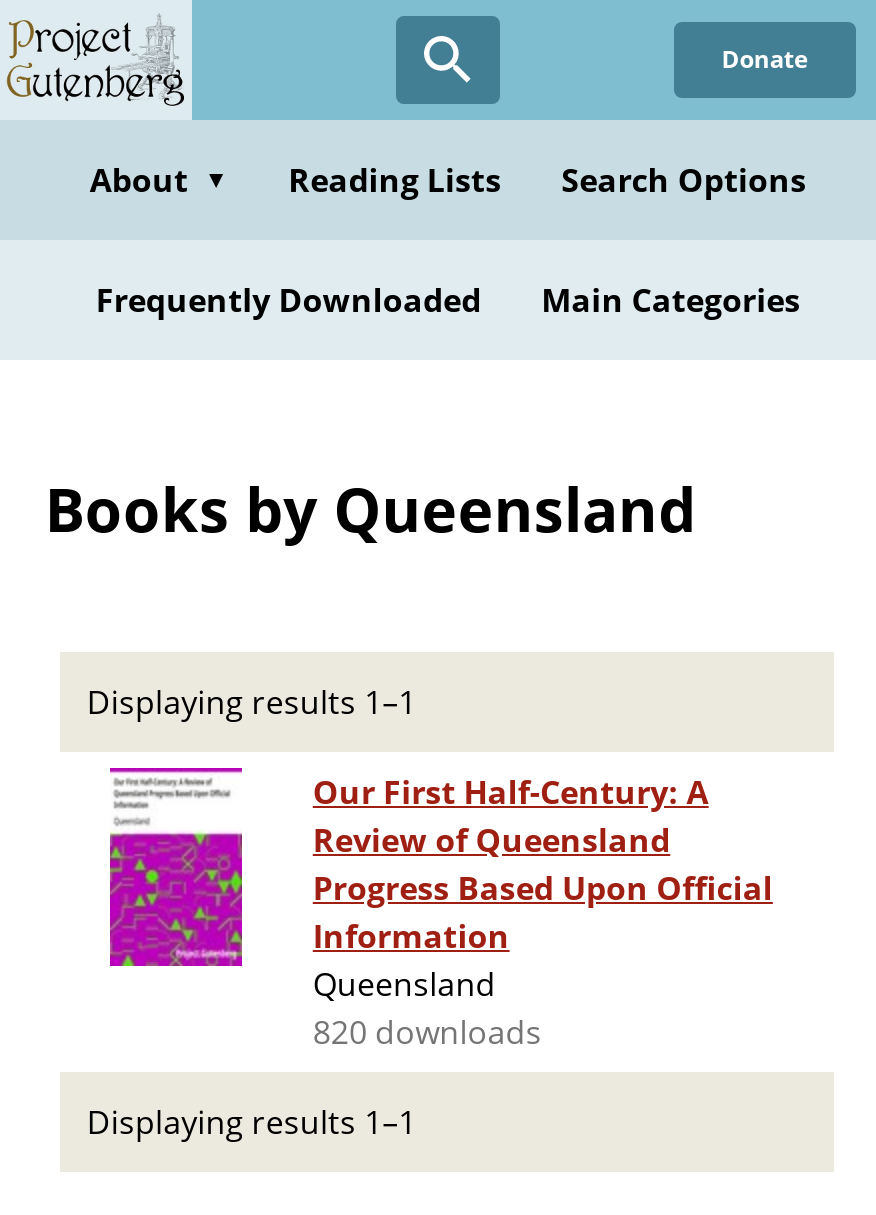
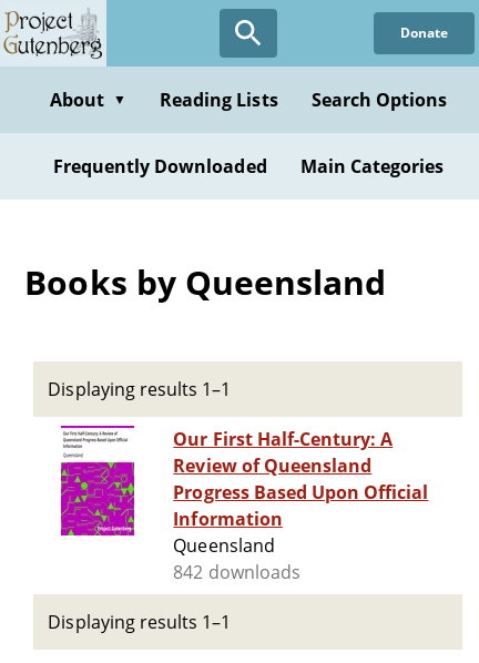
[313,1010,542,1054] 820 downloads -> [173,560,300,585] 842 downloads

